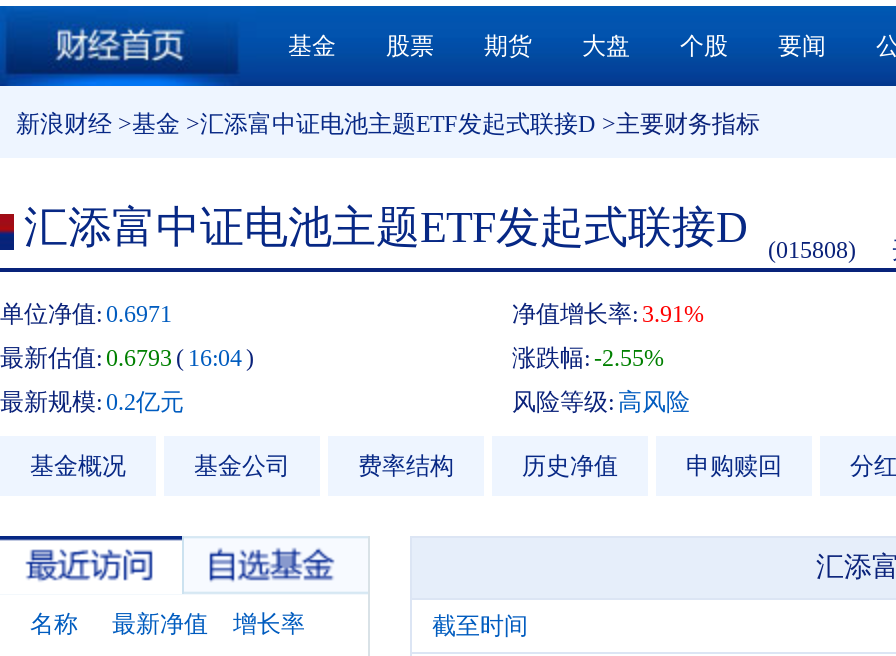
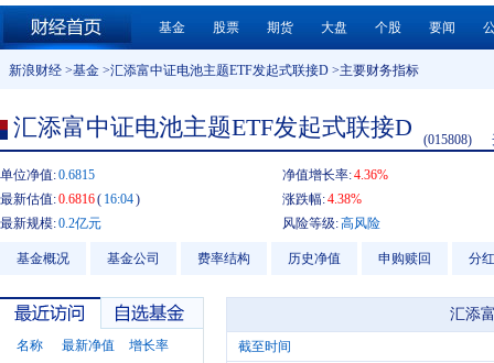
[0,300,172,328] 单位净值: 0.6971 -> [0,167,95,183] 单位净值: 0.6815
[512,300,704,328] 净值增长率: 3.91% -> [282,167,388,183] 净值增长率: 4.36%
[0,344,254,372] 最新估值: 0.6793 ( 16:04 ) -> [0,191,140,207] 最新估值: 0.6816 ( 16:04 )
[512,344,664,372] 涨跌幅: -2.55% -> [282,191,362,207] 涨跌幅: 4.38%

